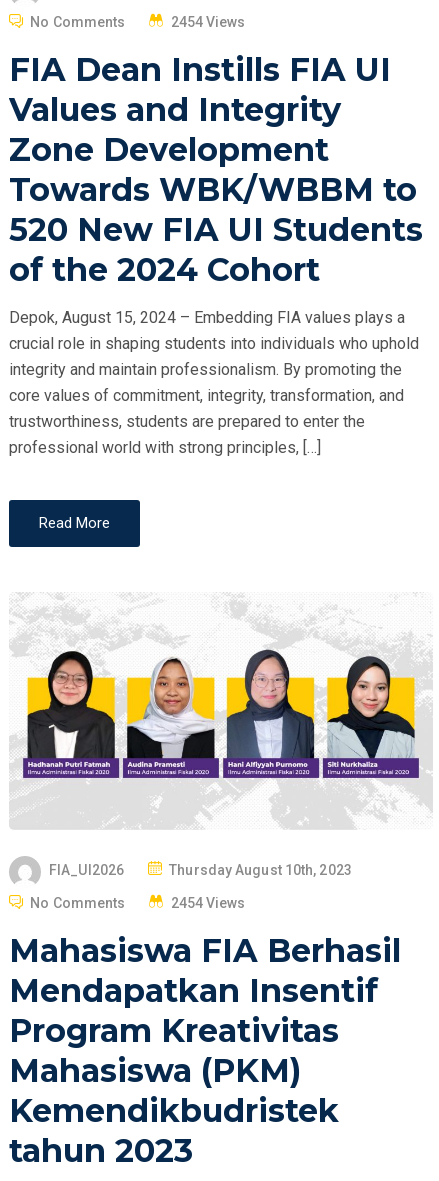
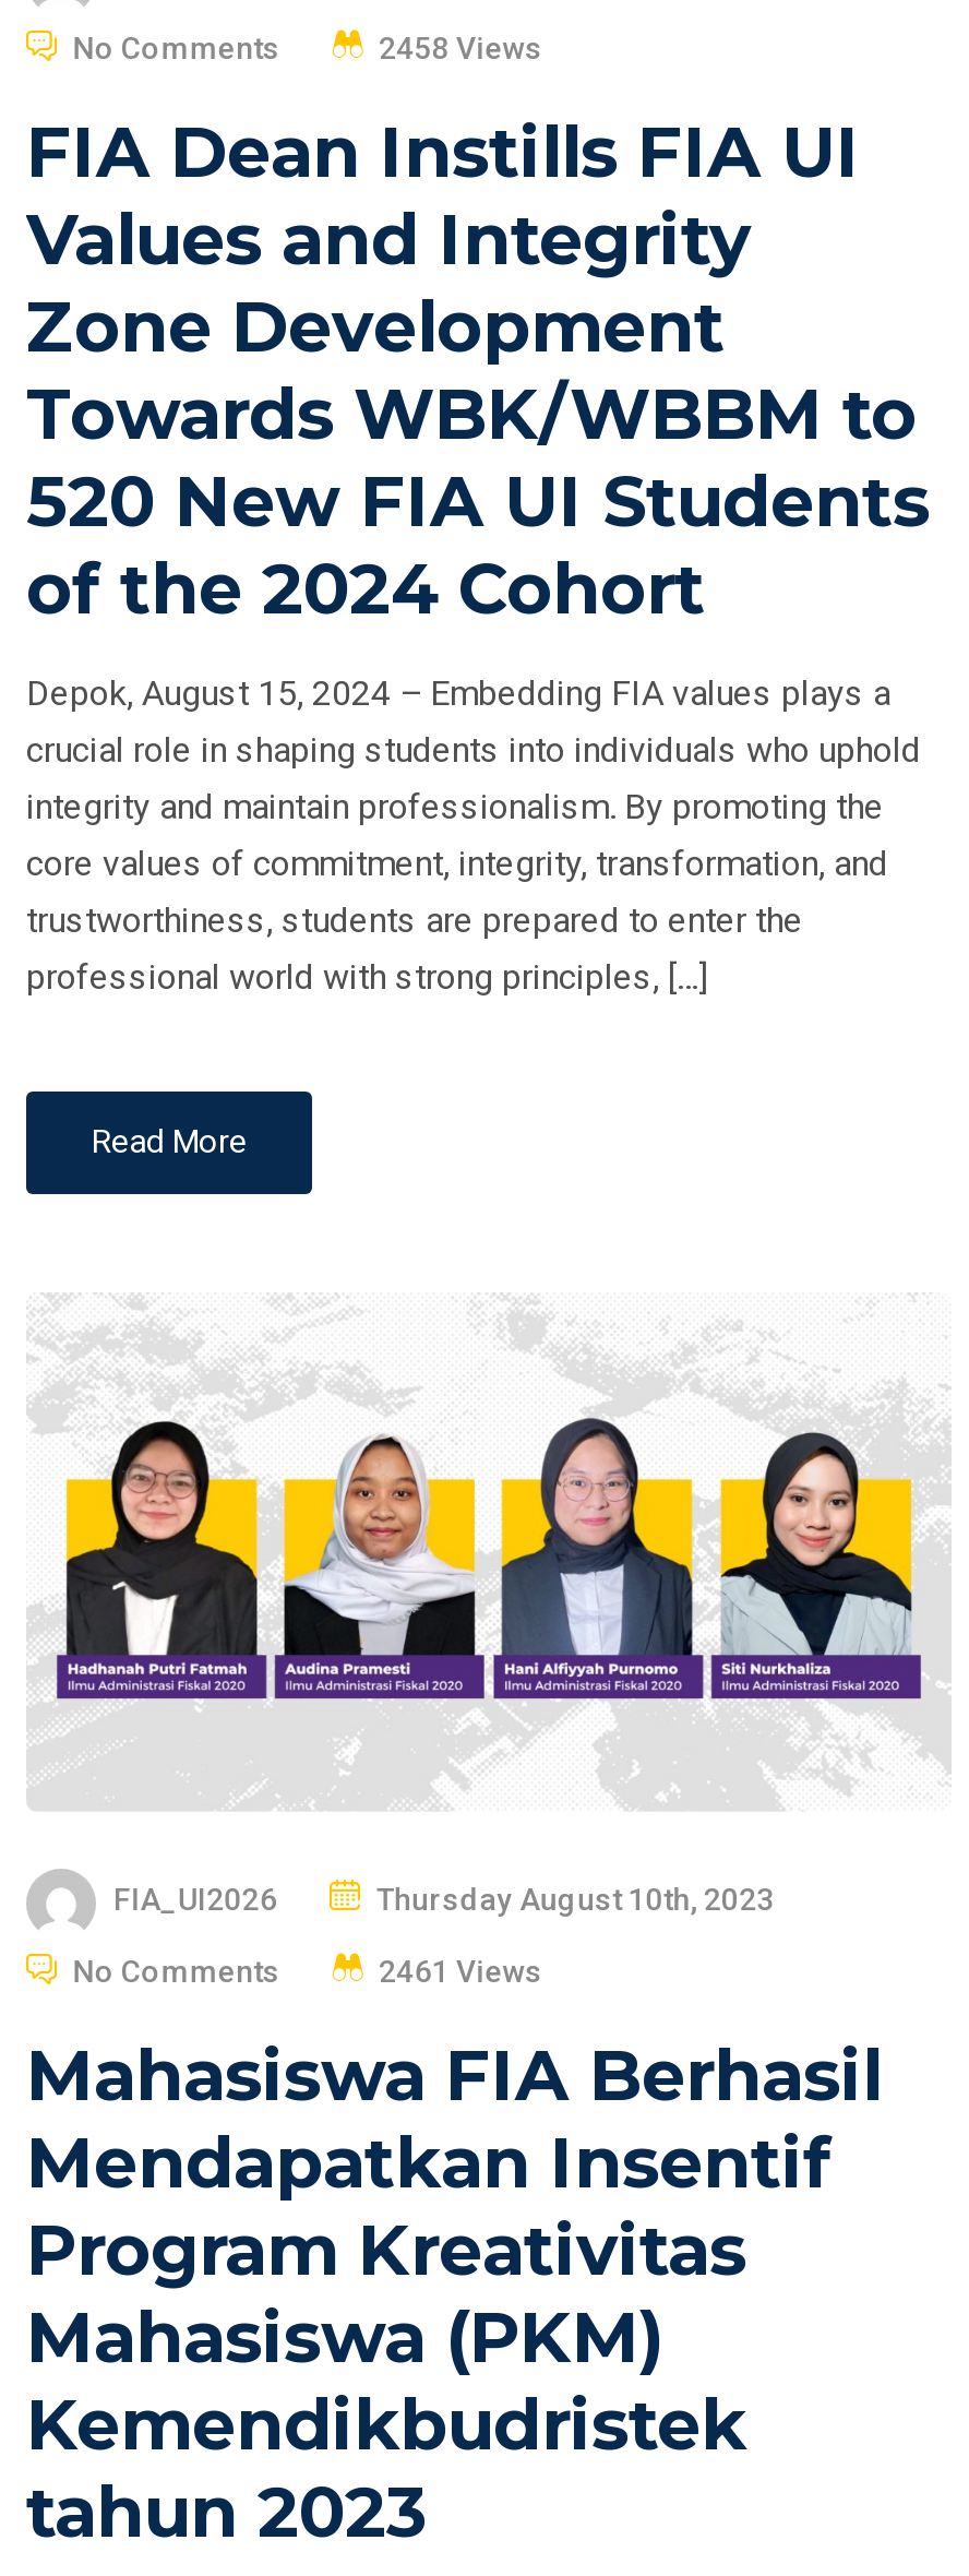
[170,14,245,30] 2454 Views -> [379,30,542,65] 2458 Views
[170,895,245,911] 2454 Views -> [379,1953,542,1988] 2461 Views

